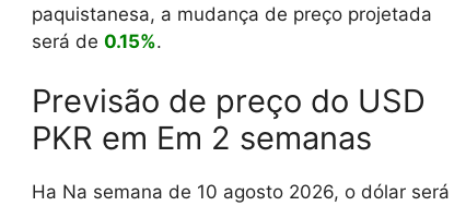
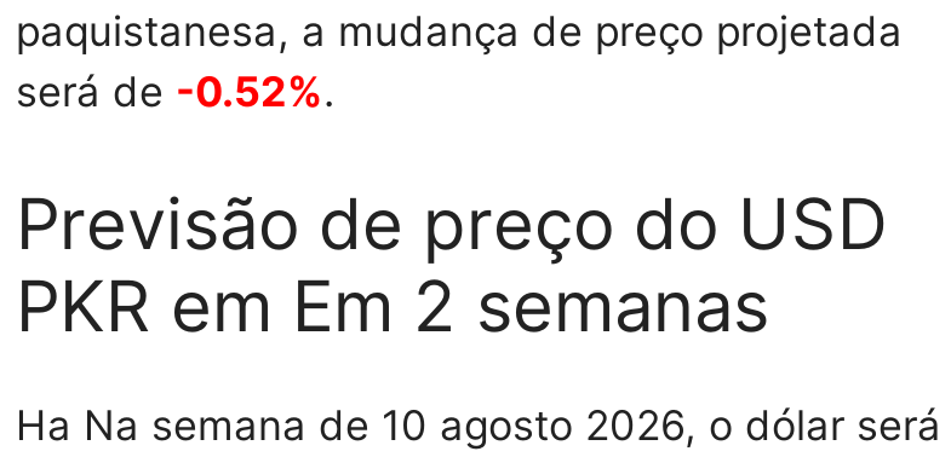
[32,30,162,52] será de 0.15%. -> [16,66,336,115] será de -0.52%.

